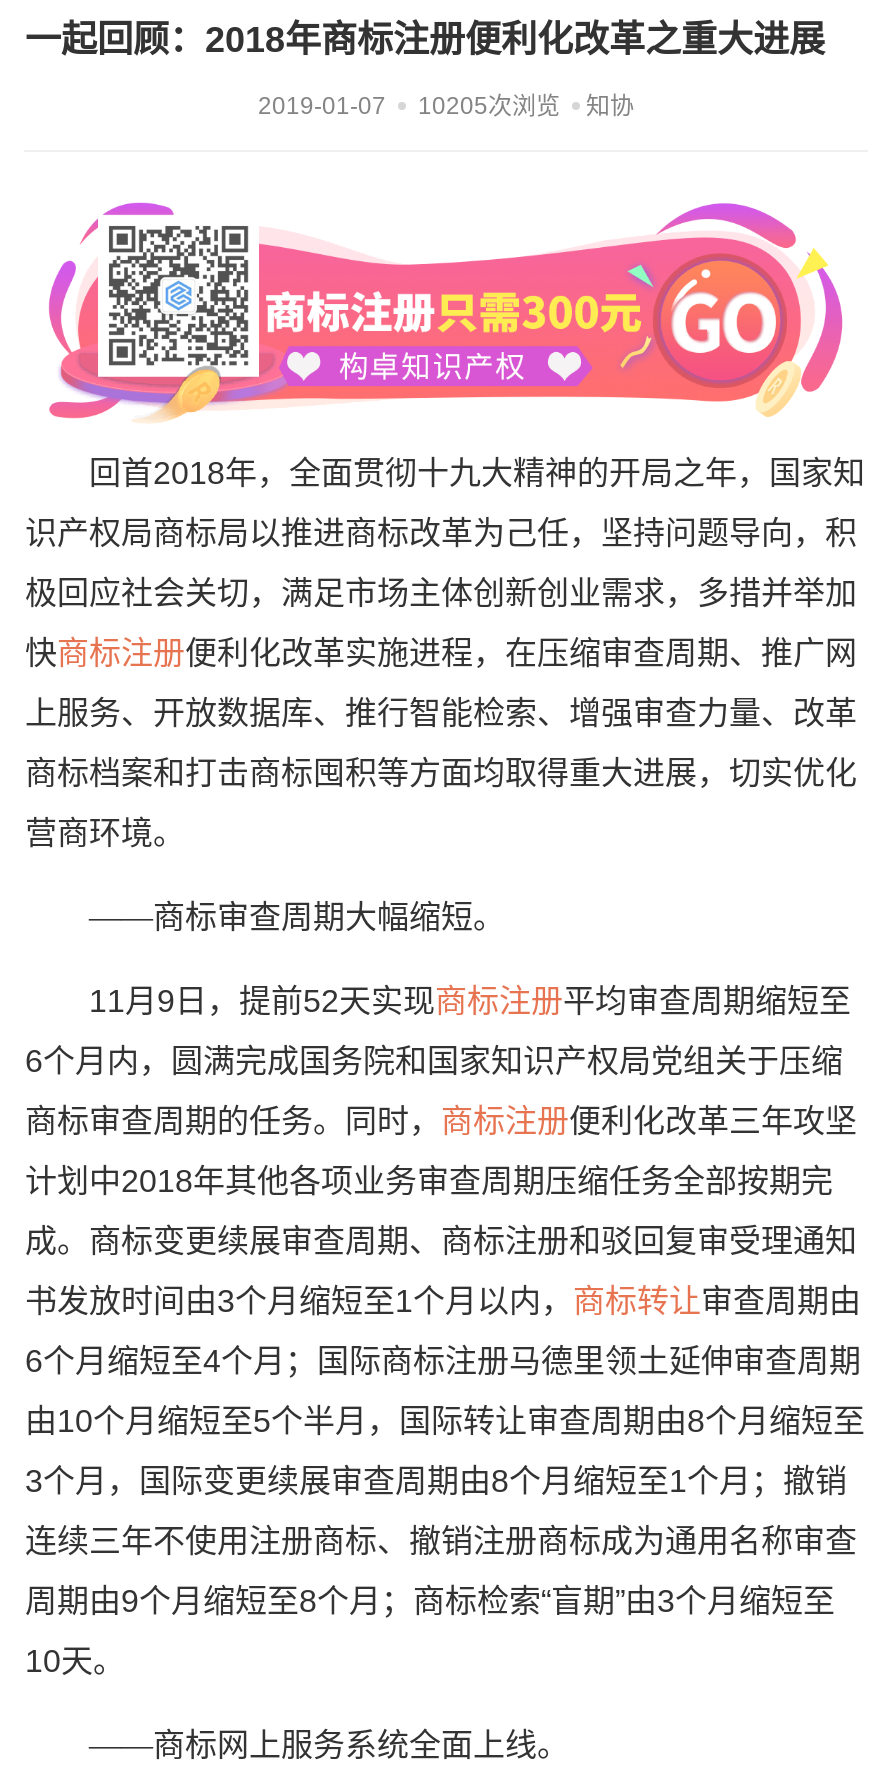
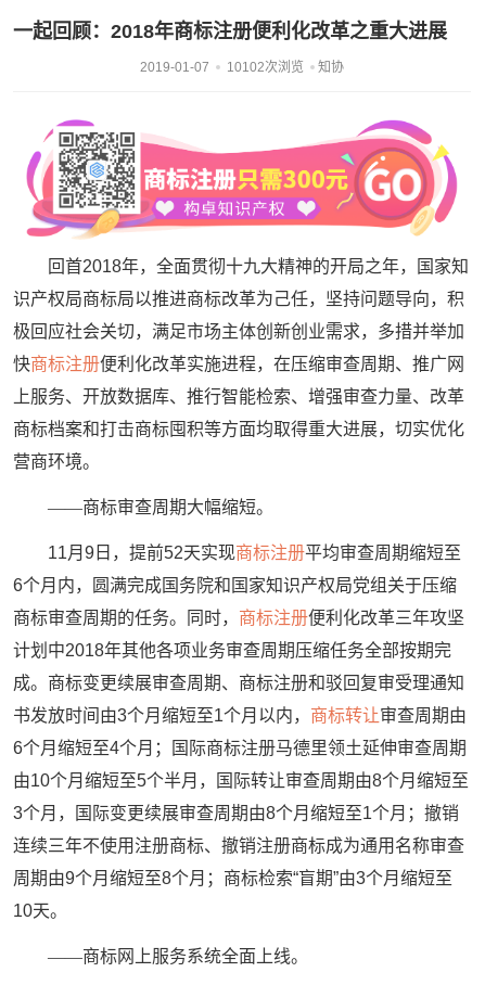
[258,92,634,120] 2019-01-07 10205次浏览 知协 -> [140,60,344,75] 2019-01-07 10102次浏览 知协

